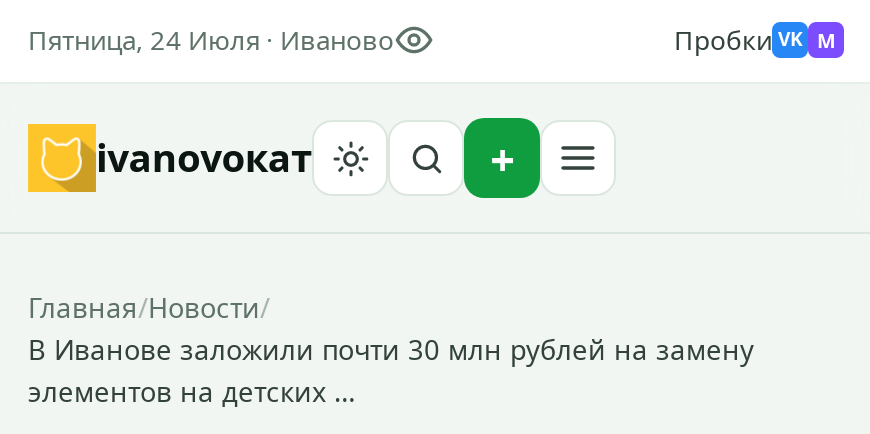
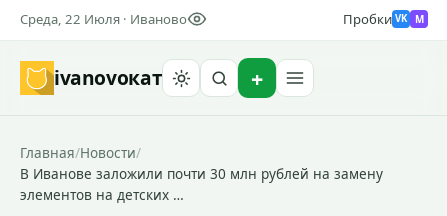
[28,22,394,58] Пятница, 24 Июля · Иваново -> [20,10,187,28] Среда, 22 Июля · Иваново

